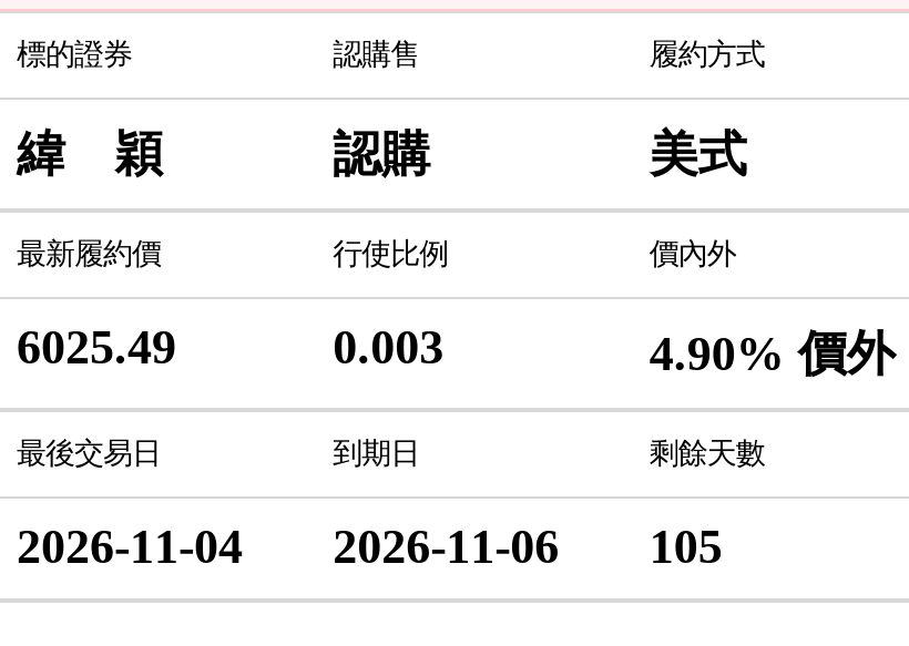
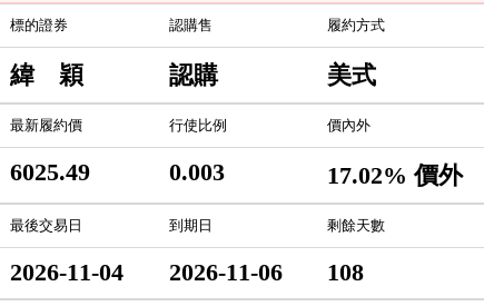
[649,328,895,381] 4.90% 價外 -> [327,162,463,189] 17.02% 價外
[17,521,722,574] 2026-11-04 2026-11-06 105 -> [10,259,364,286] 2026-11-04 2026-11-06 108

